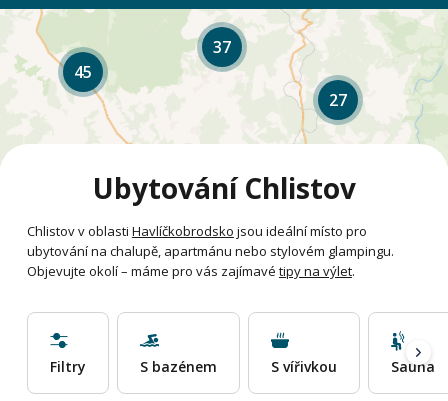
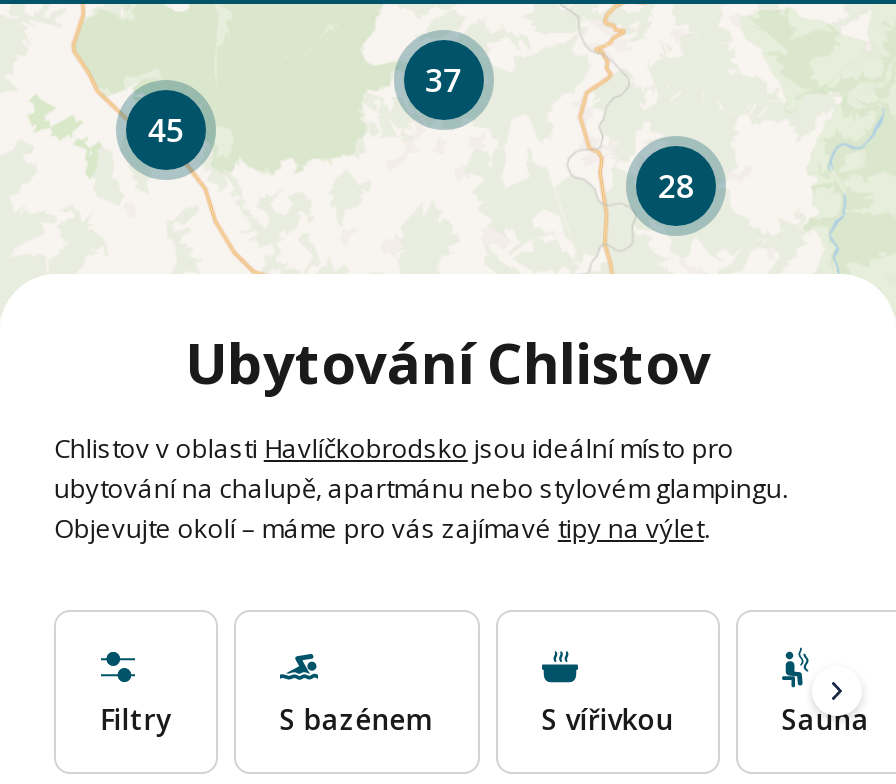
[329,89,347,111] 27 -> [658,164,694,208] 28

